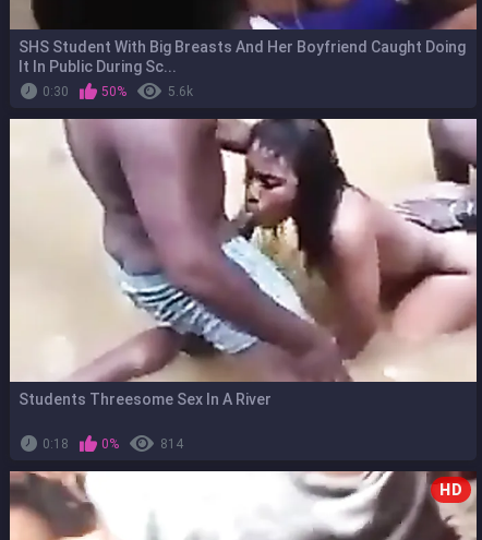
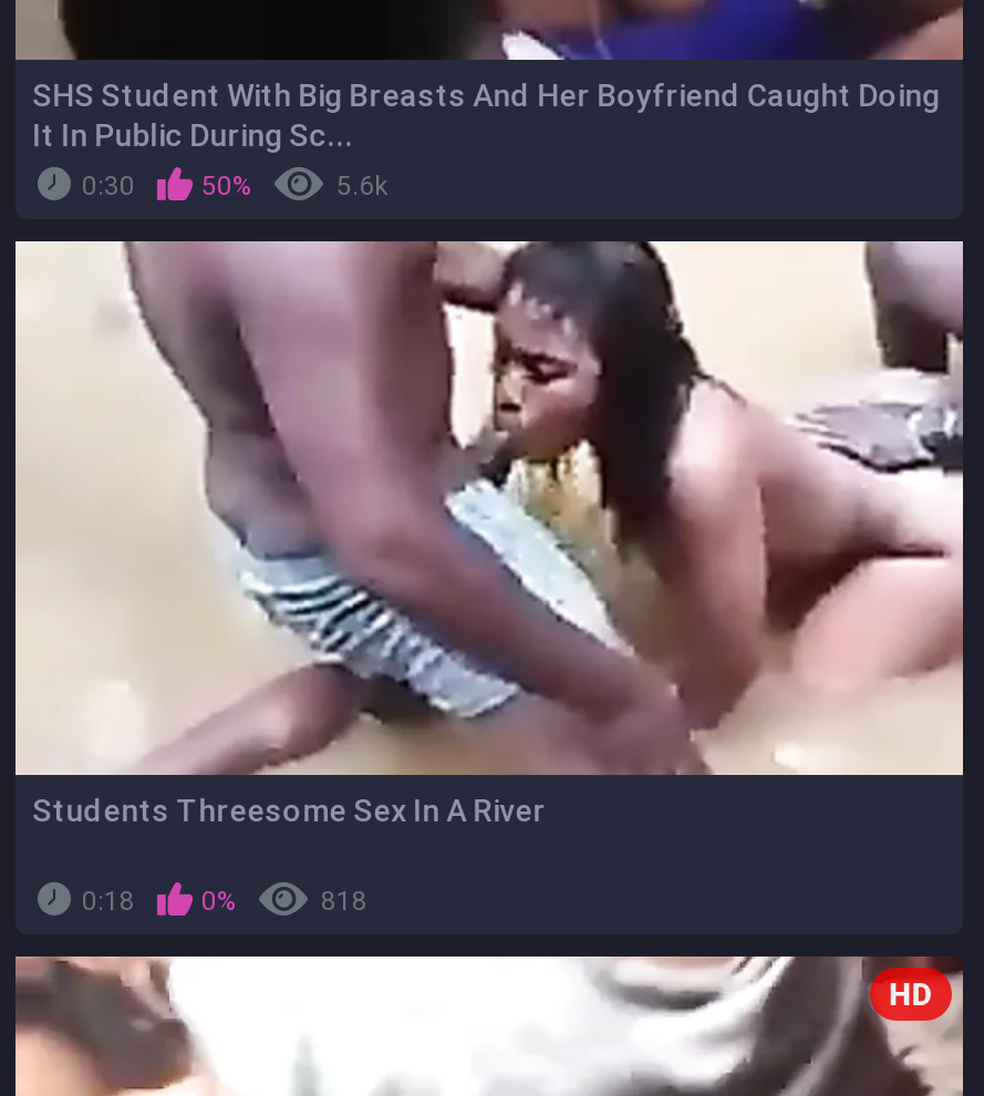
[160,436,183,451] 814 -> [321,885,367,916] 818

